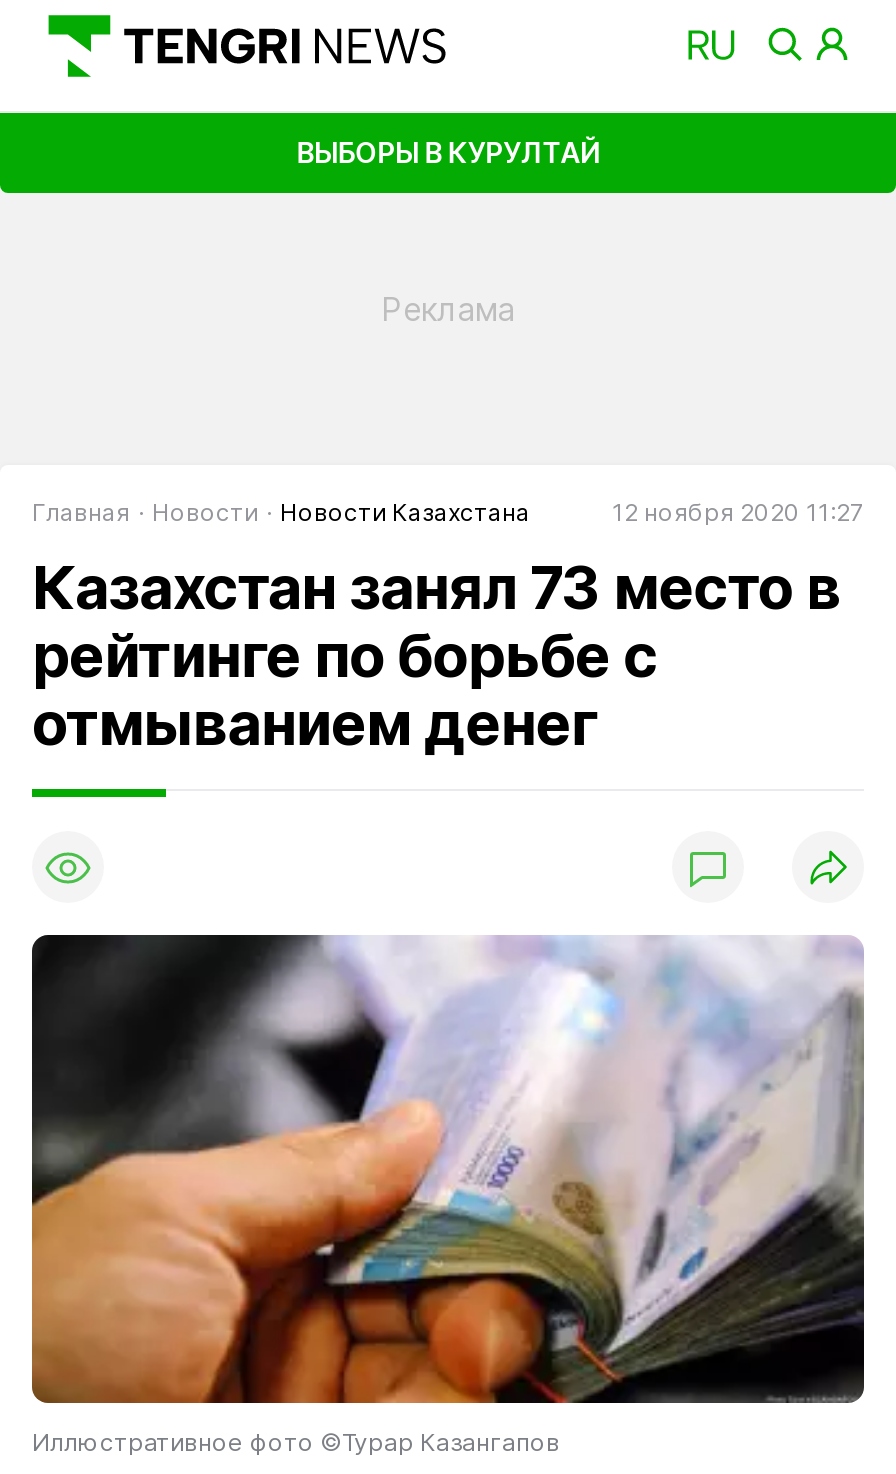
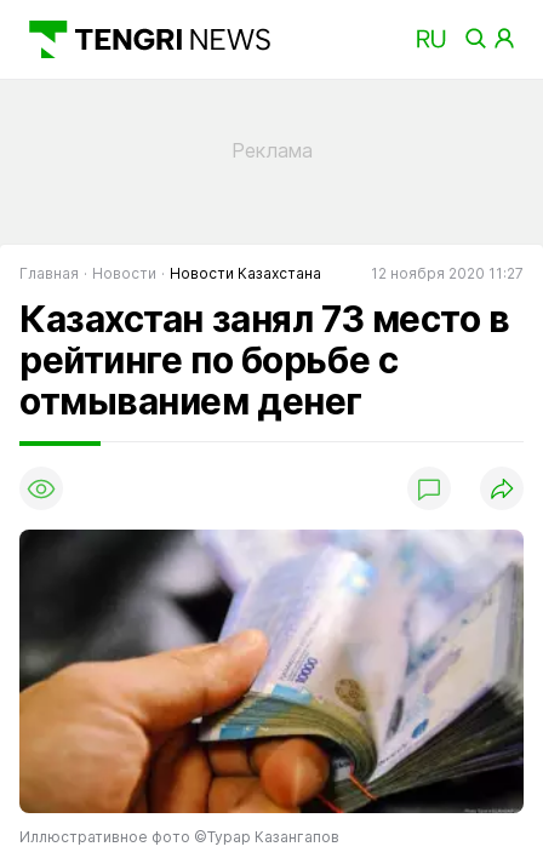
[296,134,600,168] ВЫБОРЫ В КУРУЛТАЙ -> none

